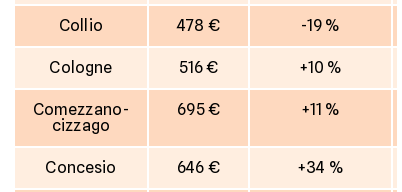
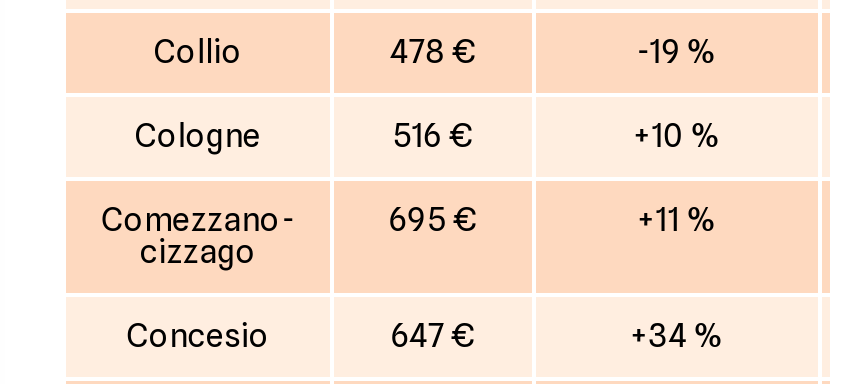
[177,158,220,177] 646 € -> [391,317,475,355] 647 €

